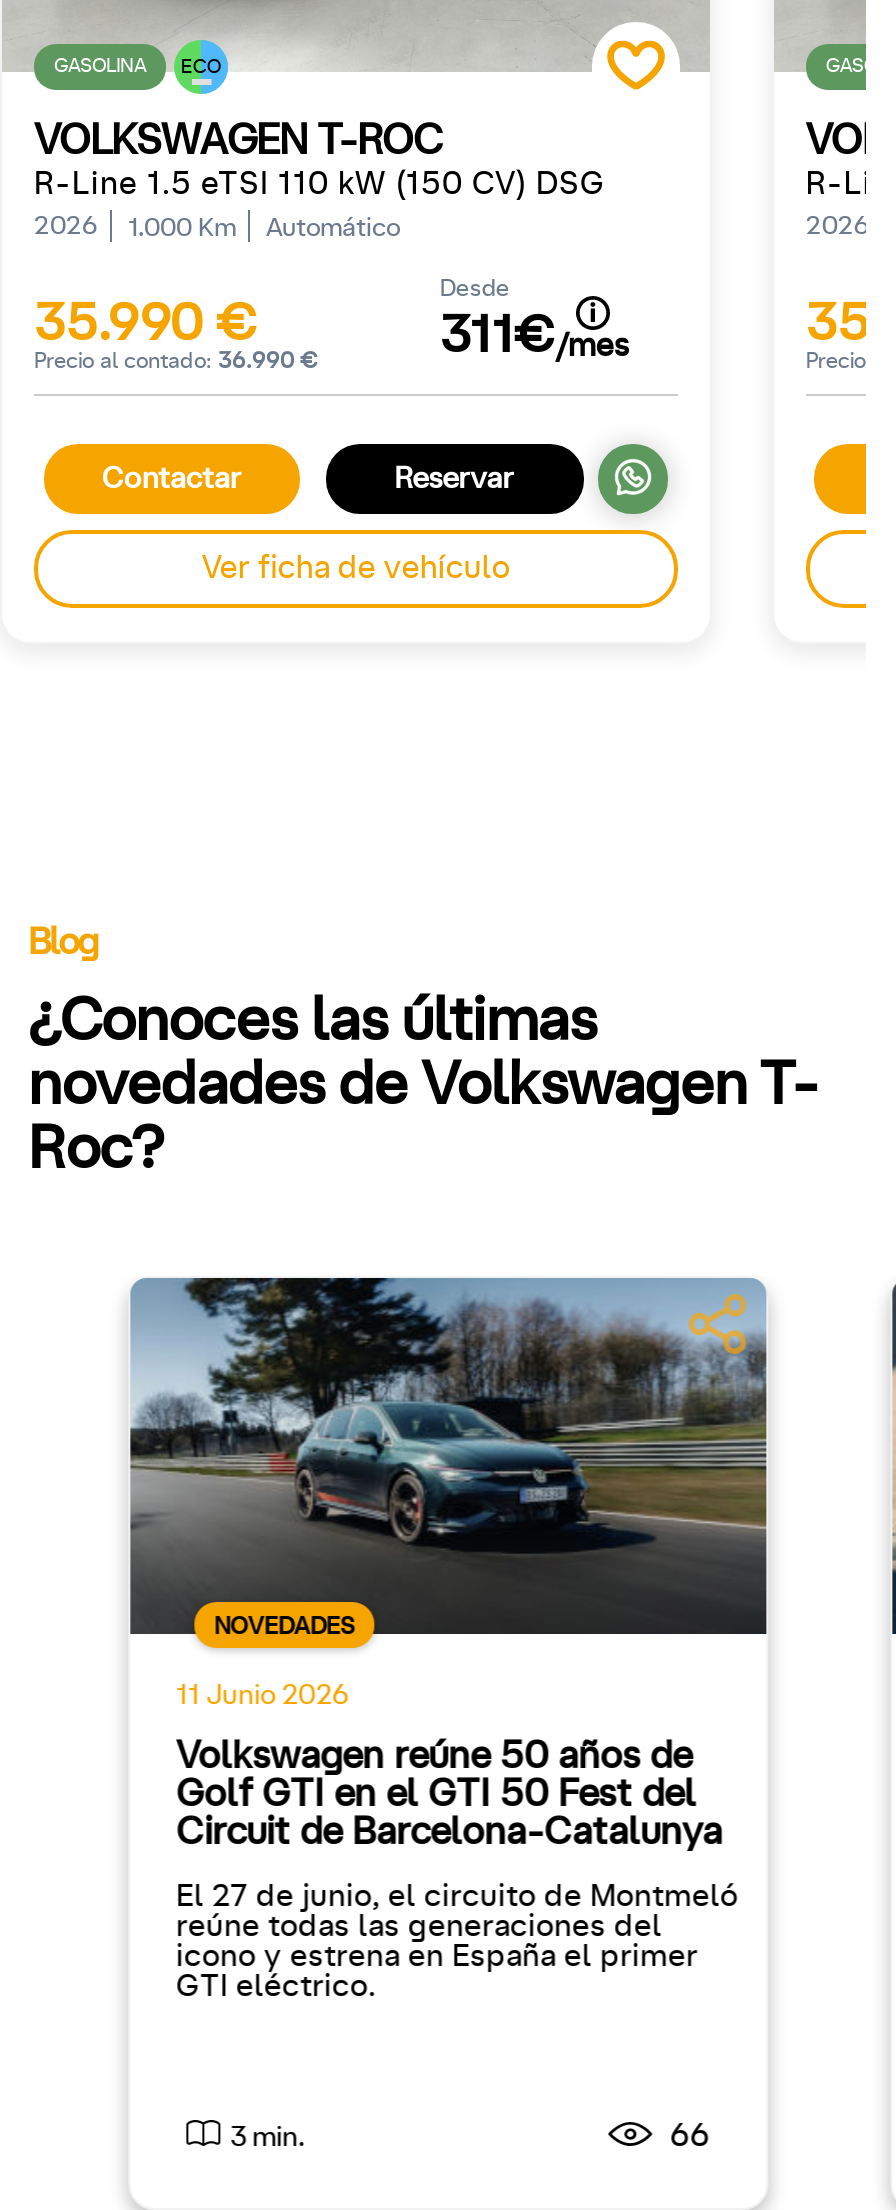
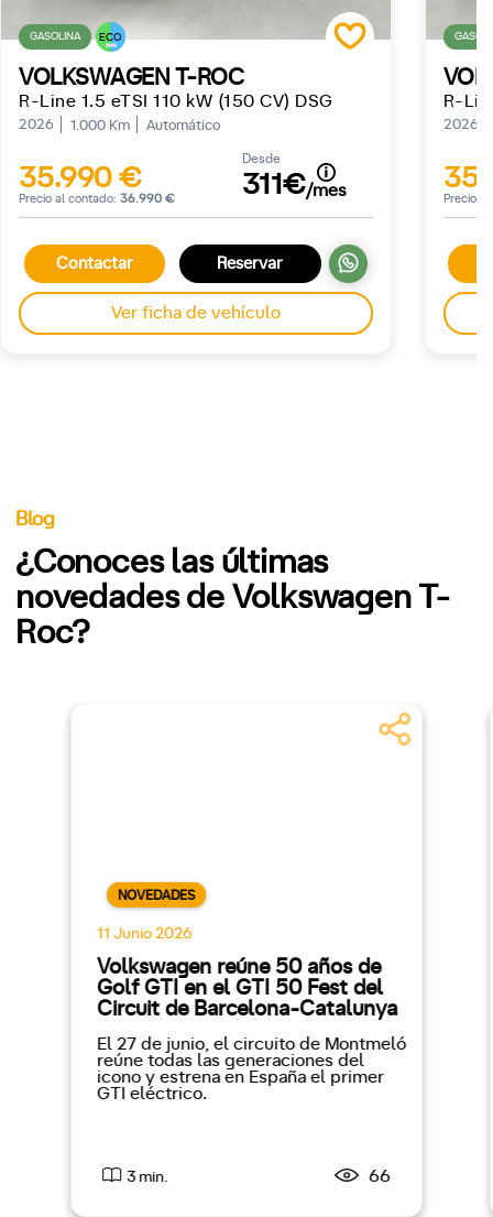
[128,1276,768,1636] [image] -> none

